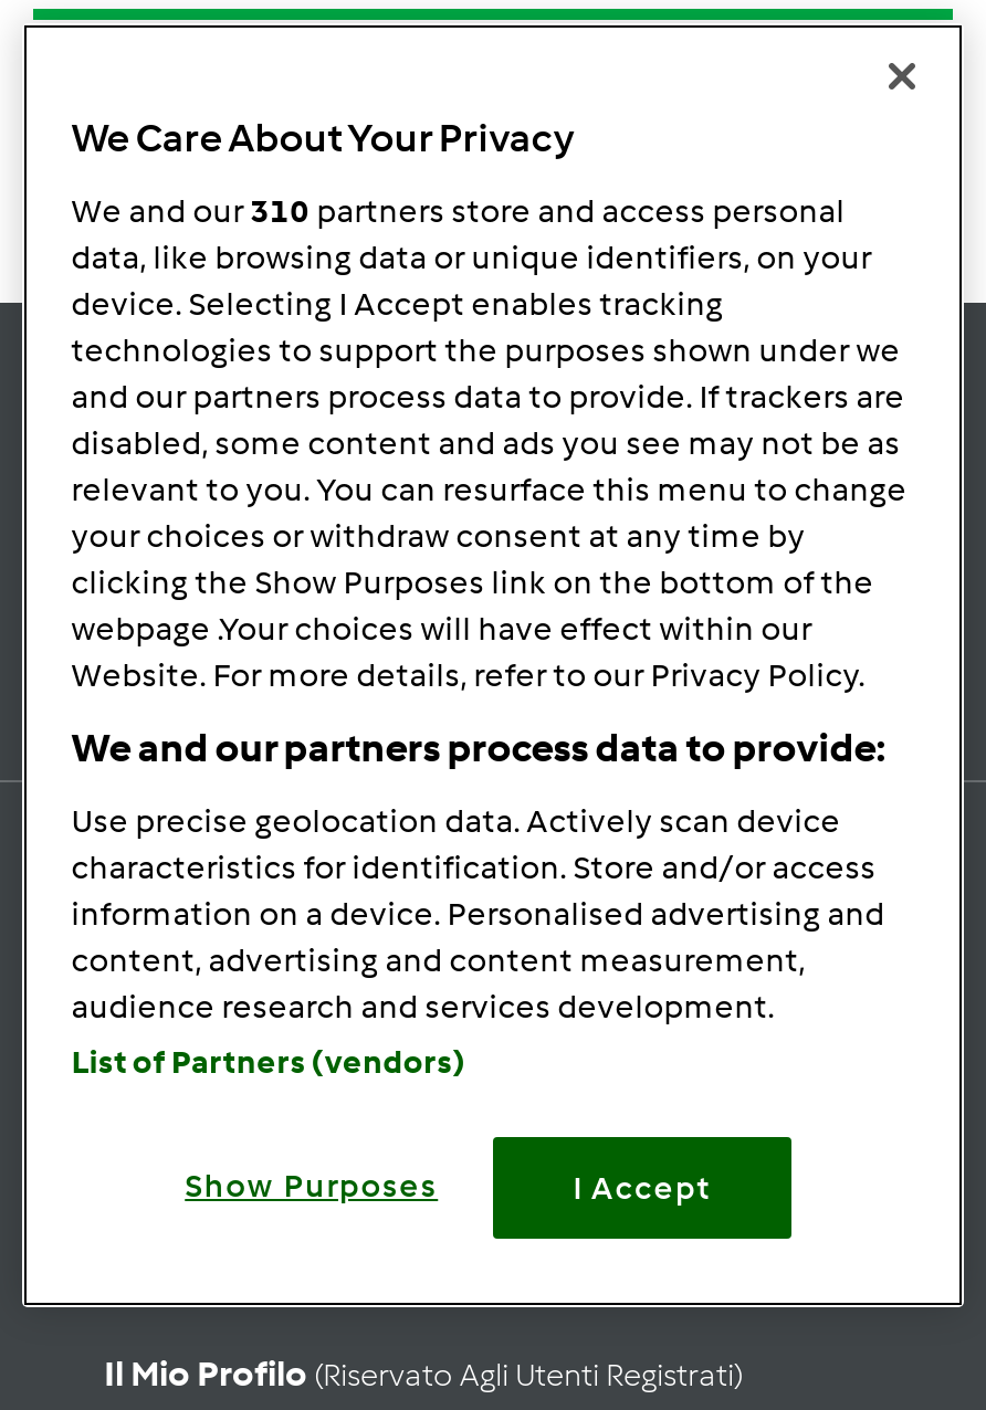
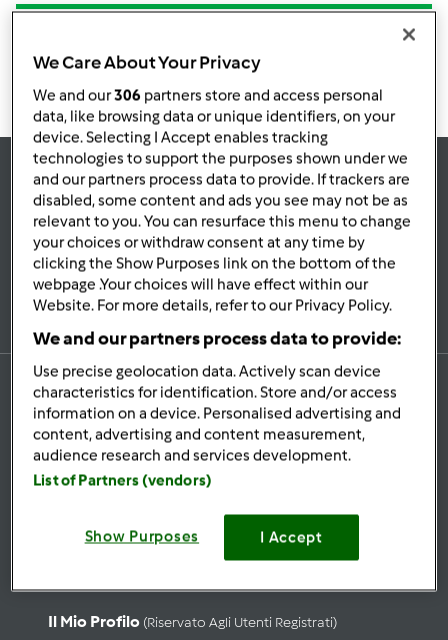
[71,191,845,231] We and our310 partners store and access personal -> [33,86,383,104] We and our306 partners store and access personal

